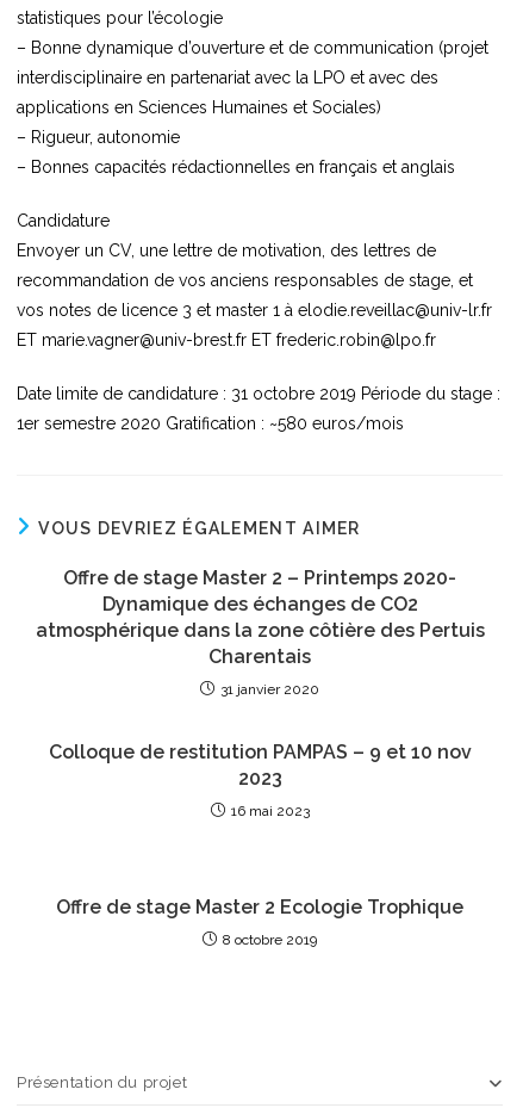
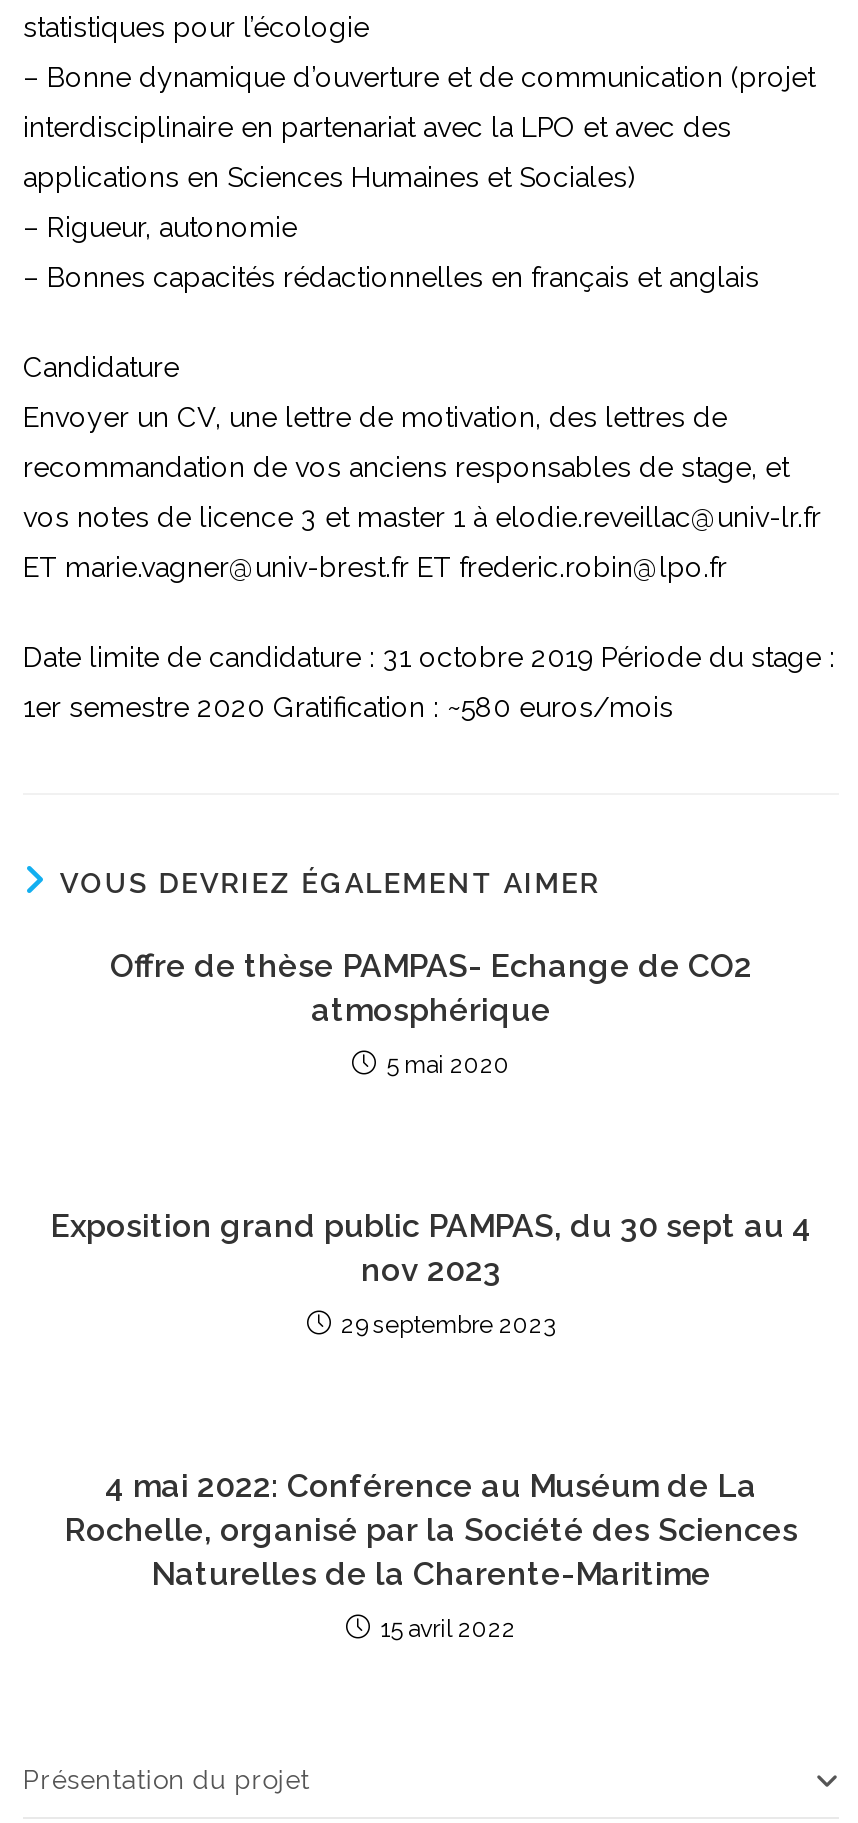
[35,567,484,668] Offre de stage Master 2 – Printemps 2020- | Dynamique des échanges de CO2 | atmosphérique dans la zone côtière des Pertuis | Charentais -> [110,947,752,1029] Offre de thèse PAMPAS- Echange de CO2 | atmosphérique
[220,681,319,698] 31 janvier 2020 -> [386,1051,510,1079] 5 mai 2020
[48,741,471,790] Colloque de restitution PAMPAS – 9 et 10 nov | 2023 -> [50,1207,812,1289] Exposition grand public PAMPAS, du 30 sept au 4 | nov 2023
[231,803,309,819] 16 mai 2023 -> [341,1311,555,1339] 29 septembre 2023
[56,896,463,918] Offre de stage Master 2 Ecologie Trophique -> [64,1467,798,1593] 4 mai 2022: Conférence au Muséum de La | Rochelle, organisé par la Société des Sciences | Naturelles de la Charente-Maritime
[223,931,317,948] 8 octobre 2019 -> [380,1615,516,1643] 15 avril 2022

